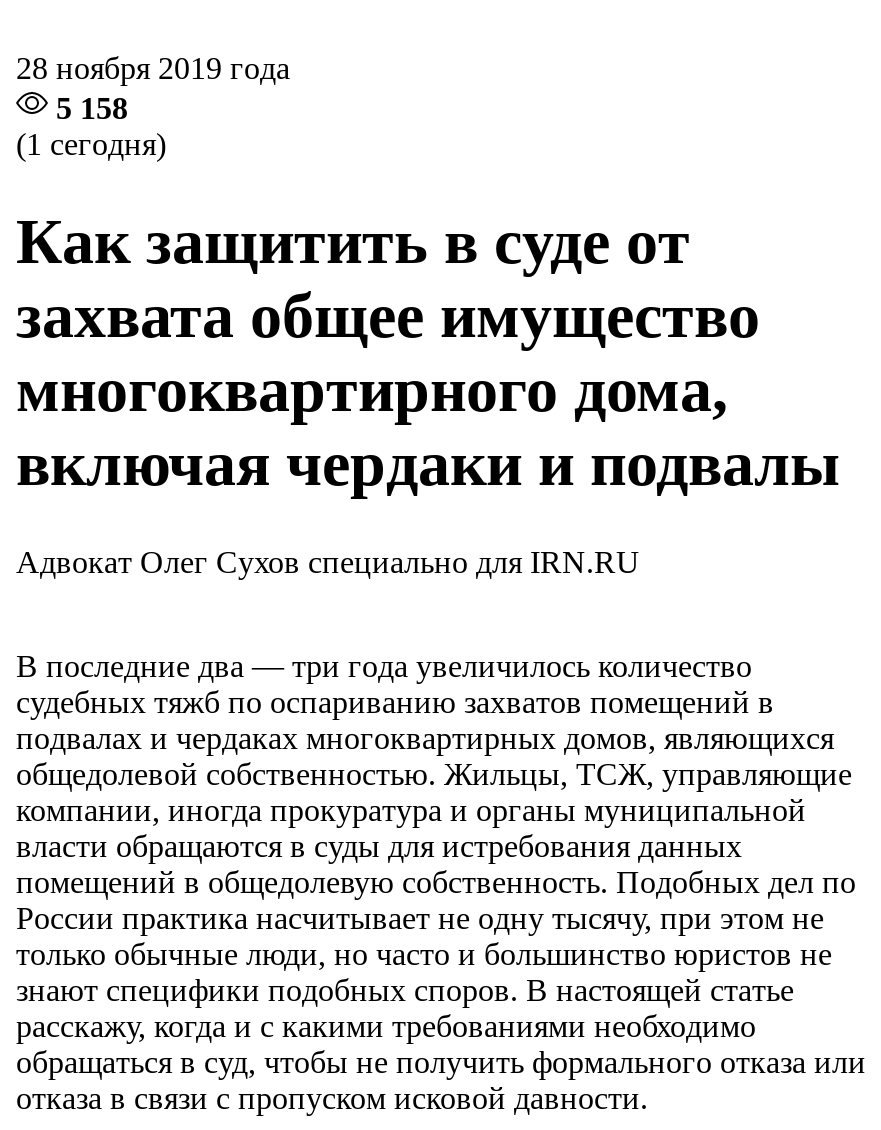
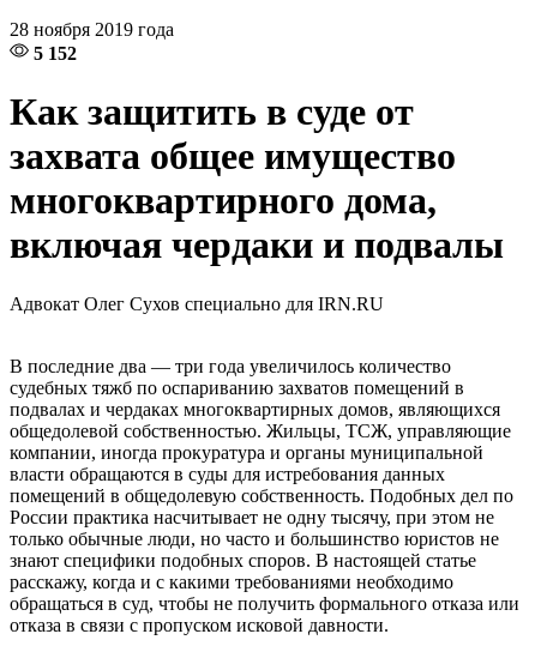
[16,91,166,161] 5 158 | (1 сегодня) -> [34,43,77,64] 5 152

